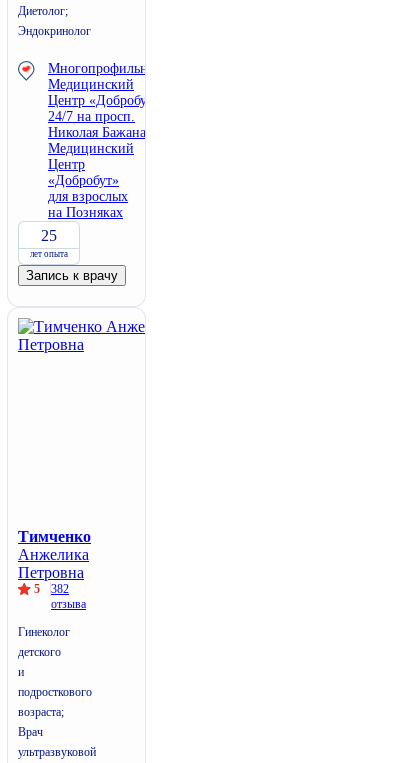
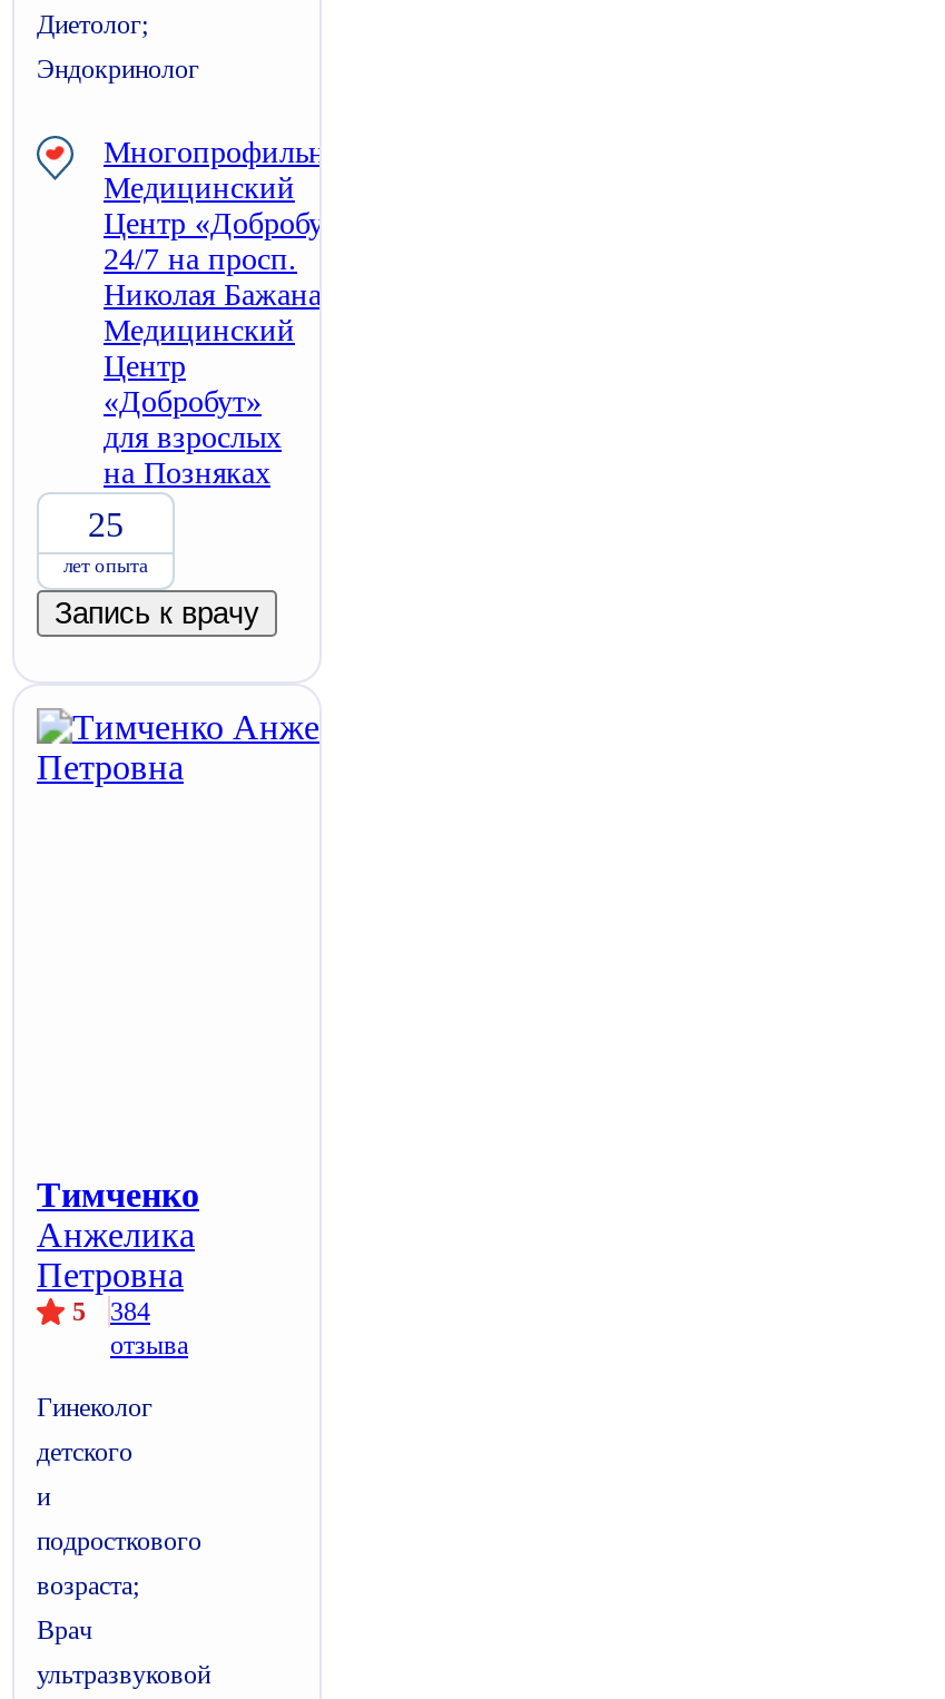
[34,582,69,596] 5 382 -> [72,1296,150,1327] 5 384

